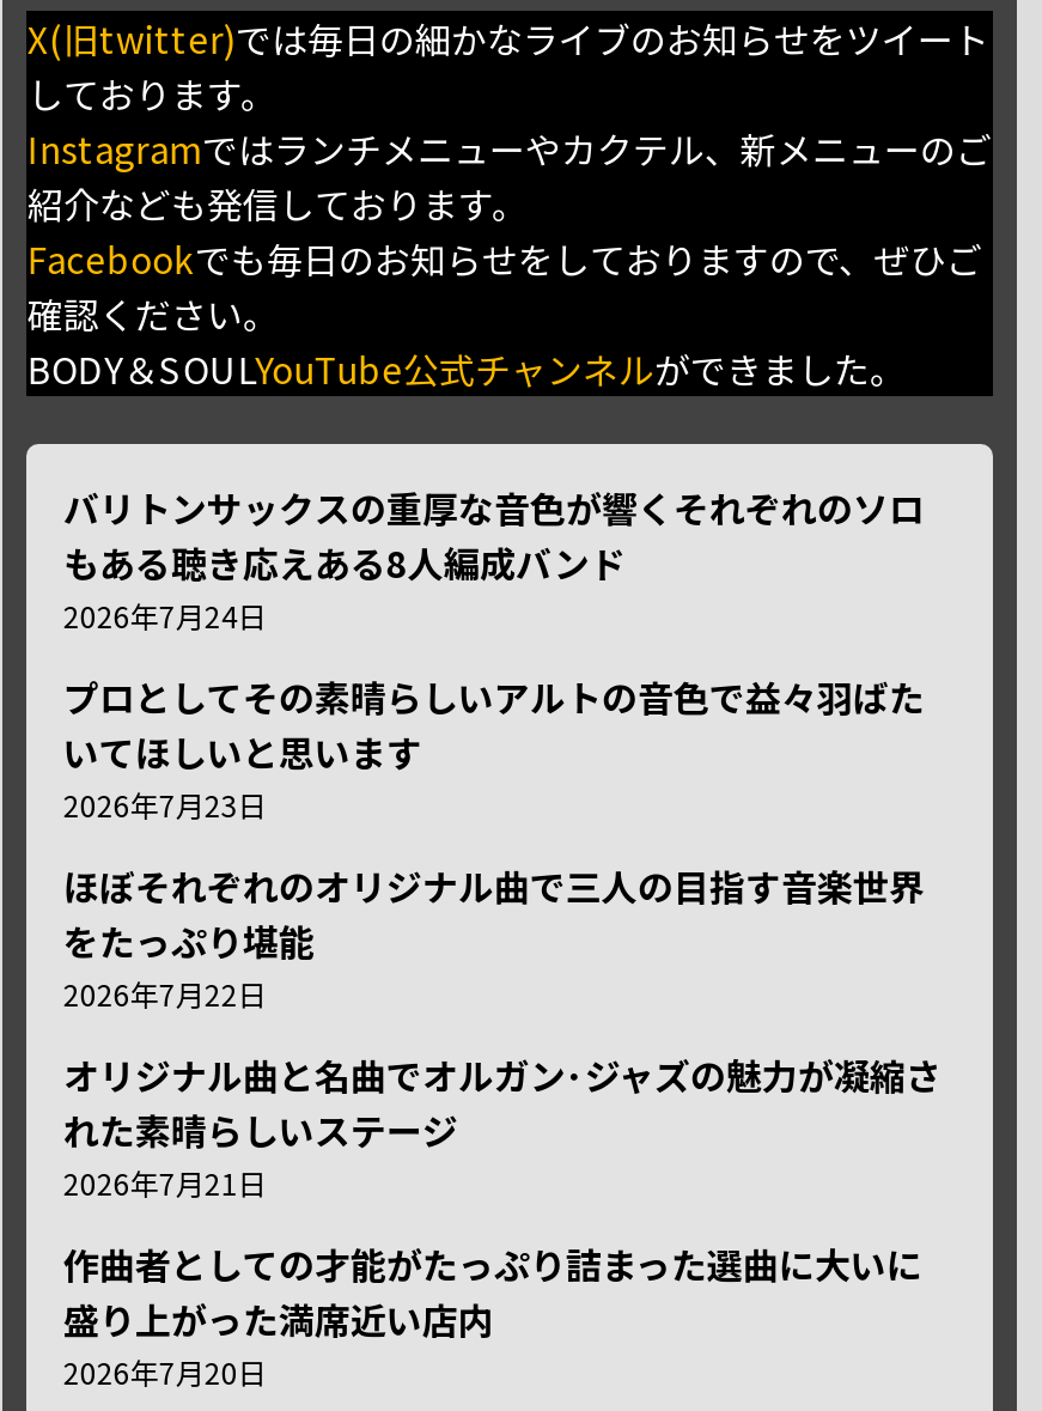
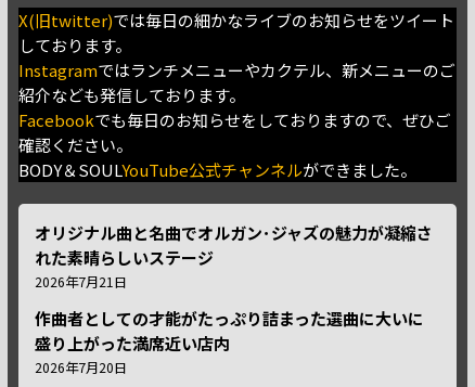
[63,482,925,1016] バリトンサックスの重厚な音色が響くそれぞれのソロ | もある聴き応えある8人編成バンド | 2026年7月24日 | プロとしてその素晴らしいアルトの音色で益々羽ばた | いてほしいと思います | 2026年7月23日 | ほぼそれぞれのオリジナル曲で三人の目指す音楽世界 | をたっぷり堪能 | 2026年7月22日 -> none

